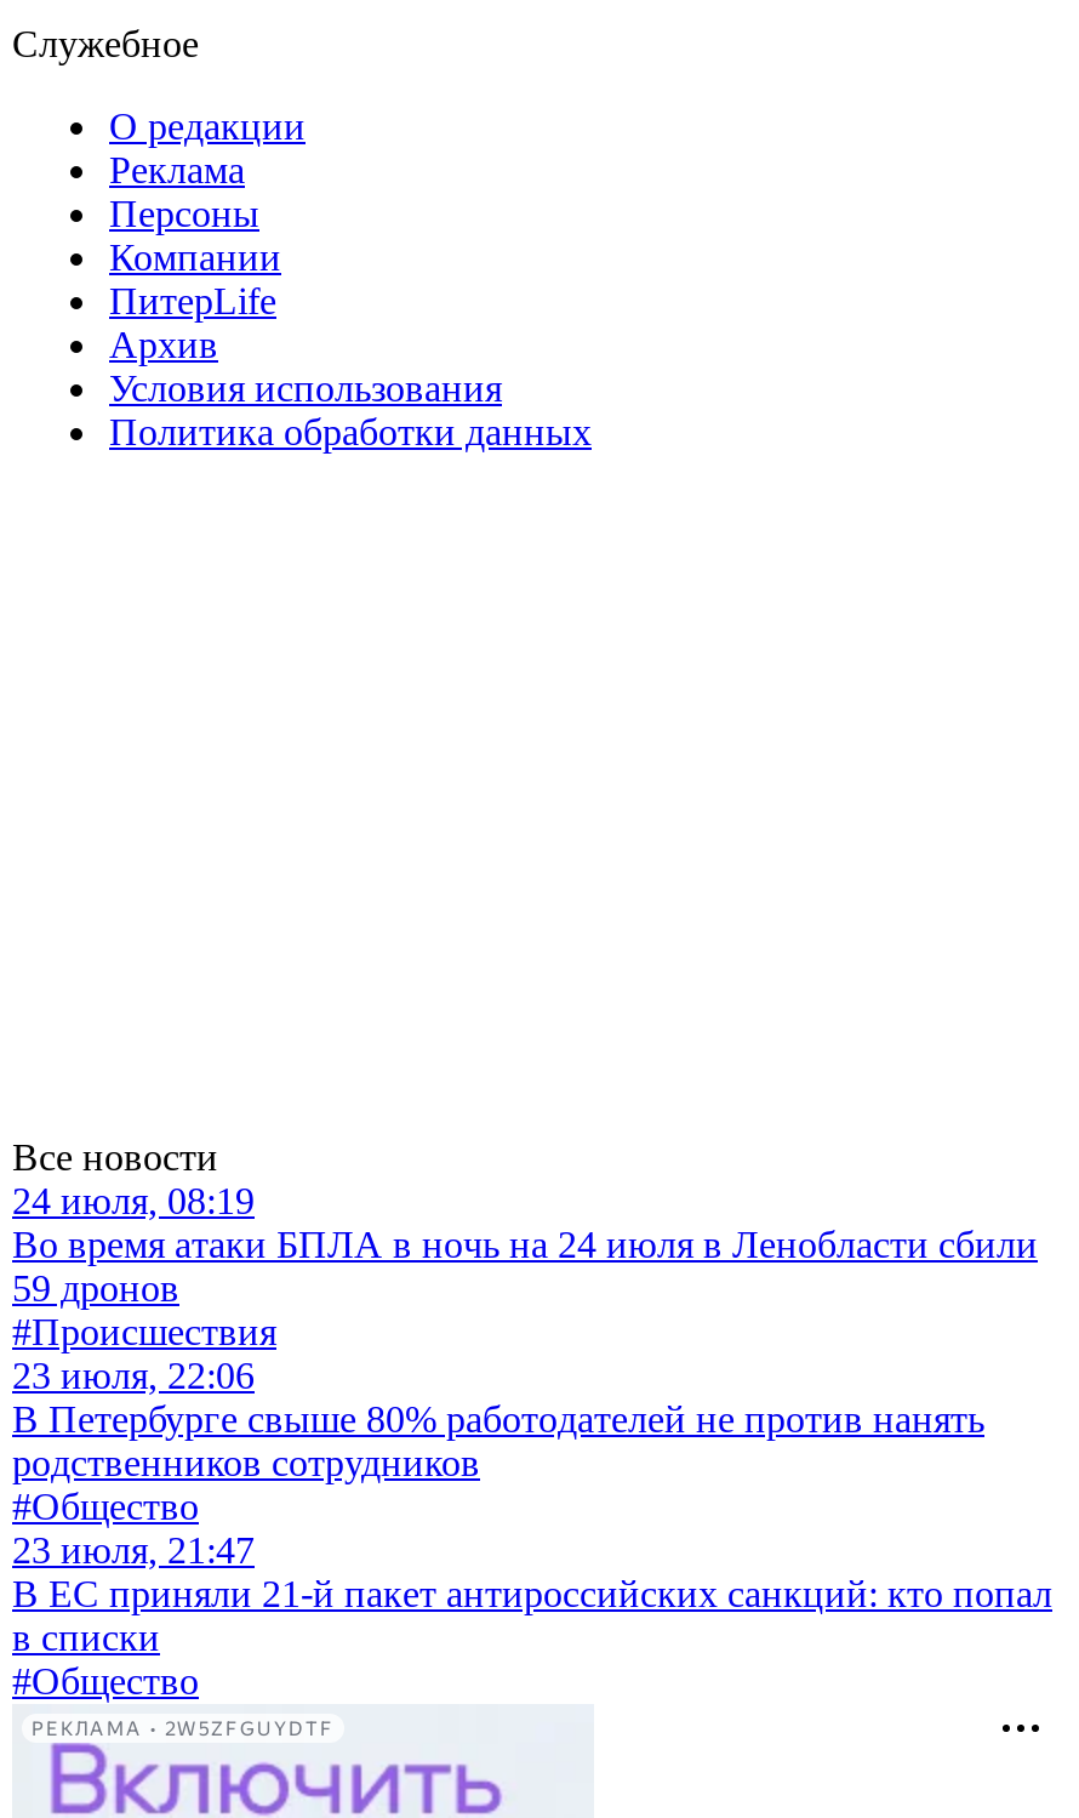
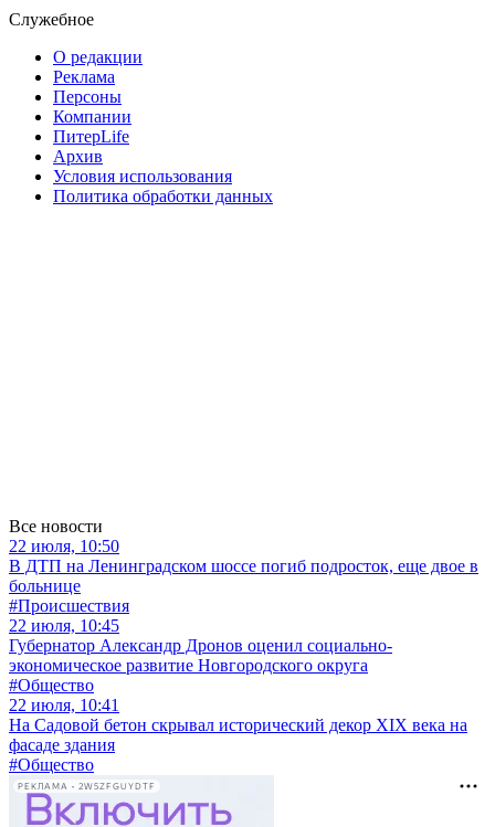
[12,1180,1038,1309] 24 июля, 08:19 | Во время атаки БПЛА в ночь на 24 июля в Ленобласти сбили | 59 дронов -> [9,537,478,595] 22 июля, 10:50 | В ДТП на Ленинградском шоссе погиб подросток, еще двое в | больнице
[12,1355,984,1483] 23 июля, 22:06 | В Петербурге свыше 80% работодателей не против нанять | родственников сотрудников -> [9,616,392,675] 22 июля, 10:45 | Губернатор Александр Дронов оценил социально- | экономическое развитие Новгородского округа
[12,1529,1052,1658] 23 июля, 21:47 | В ЕС приняли 21-й пакет антироссийских санкций: кто попал | в списки -> [9,696,467,754] 22 июля, 10:41 | На Садовой бетон скрывал исторический декор XIX века на | фасаде здания

